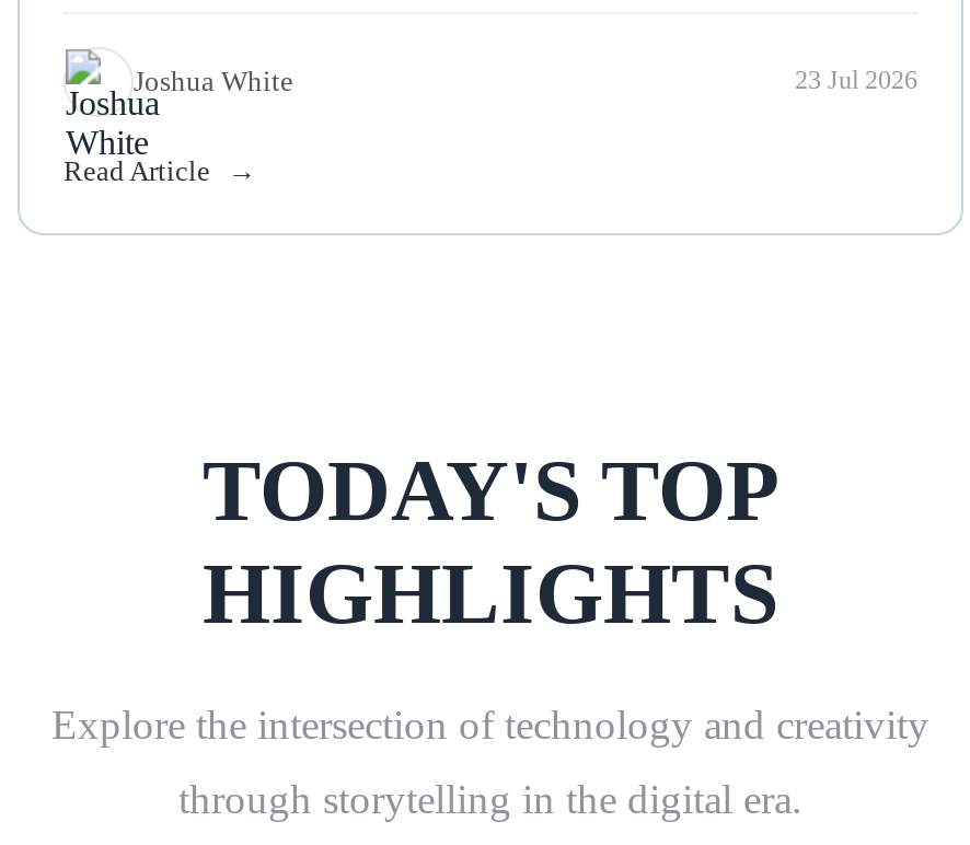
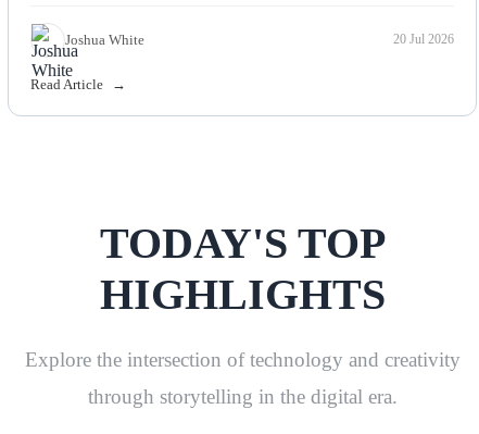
[795,65,917,95] 23 Jul 2026 -> [393,32,454,47] 20 Jul 2026

